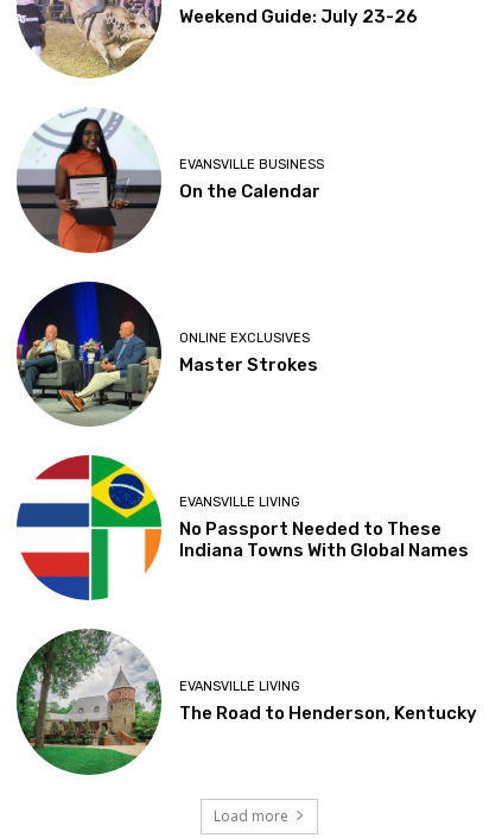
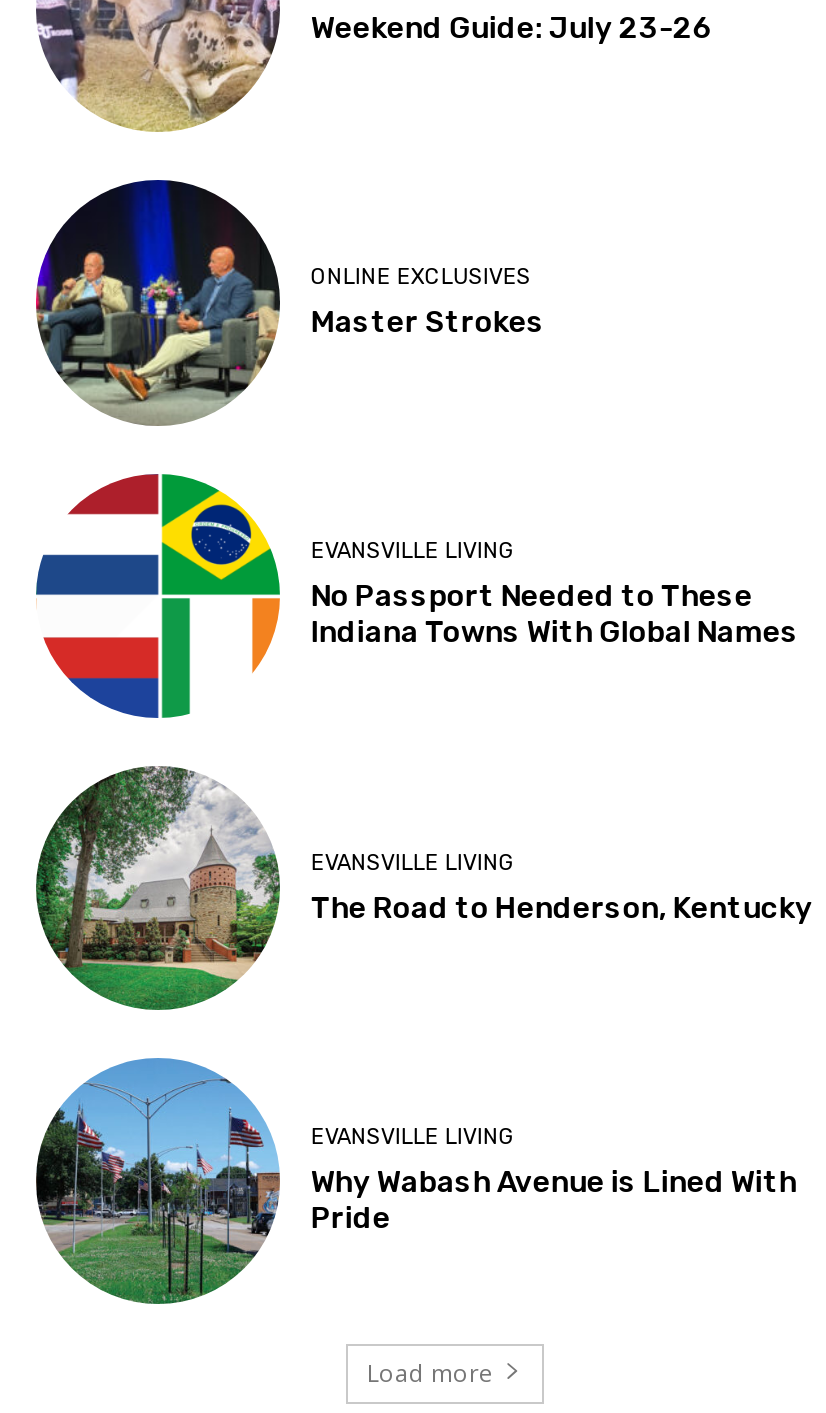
[17,107,324,253] [image] | EVANSVILLE BUSINESS | On the Calendar -> none
moved [14,278,478,724] -> [32,176,813,925]: [image] | ONLINE EXCLUSIVES | Master Strokes | EVANSVILLE LIVING | No Passport Needed to These | Indiana Towns With Global Names | EVANSVILLE LIVING | The Road to Henderson, Kentucky
none -> [36,1058,797,1294] [image] | EVANSVILLE LIVING | Why Wabash Avenue is Lined With | Pride

